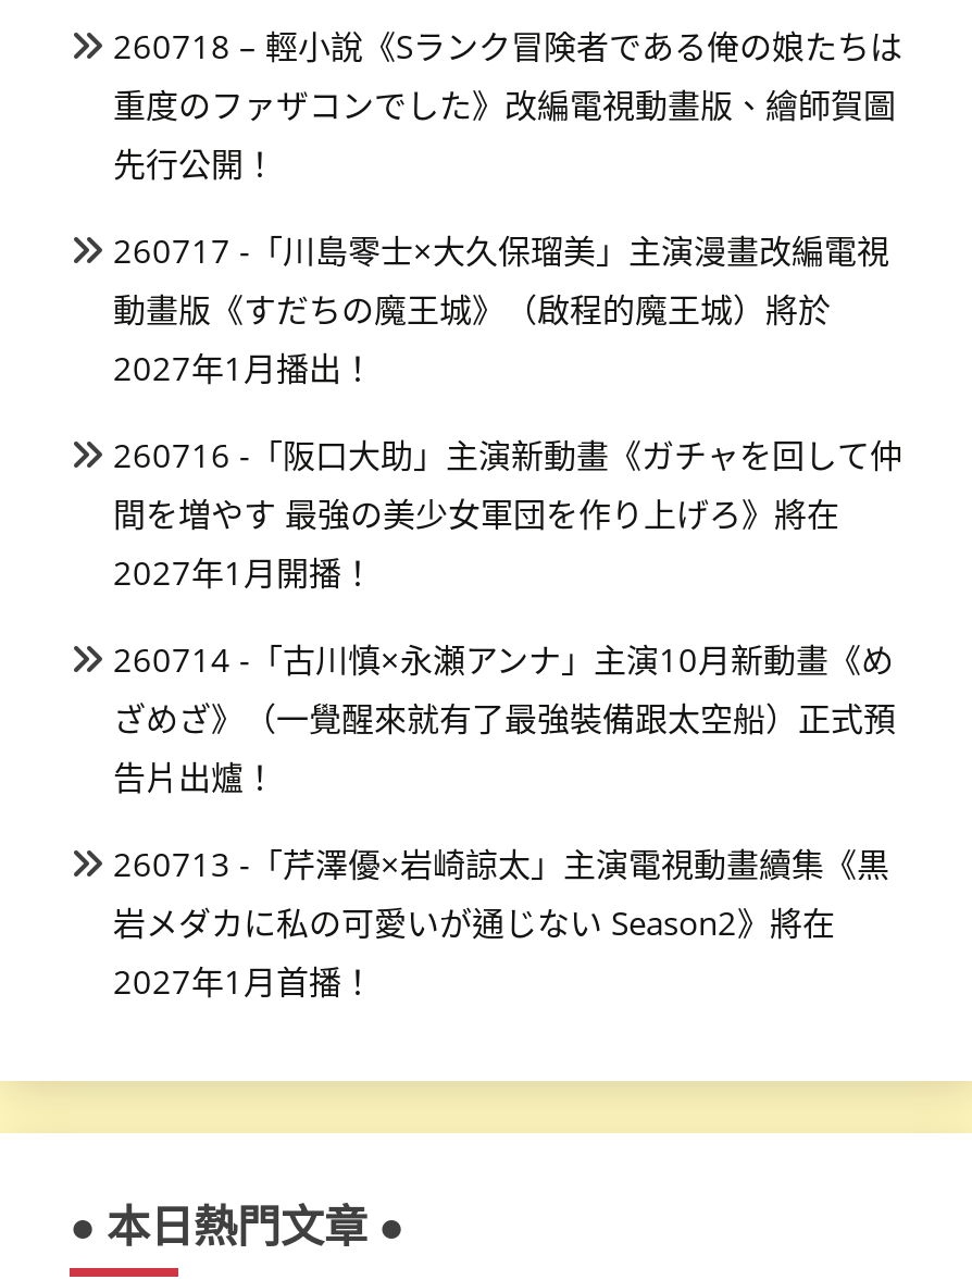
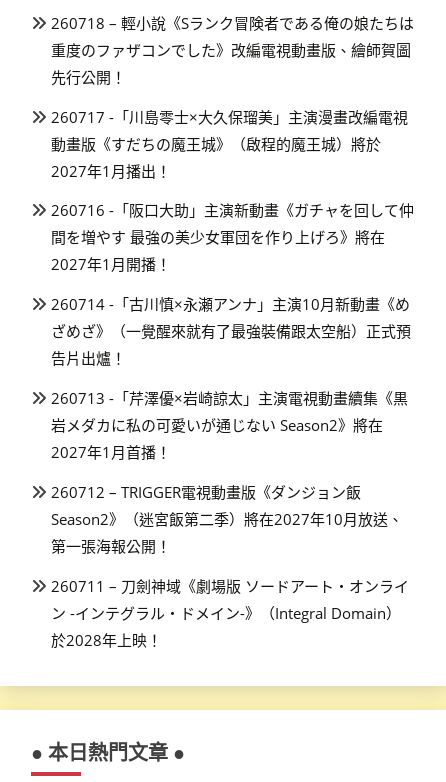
none -> [51,482,409,650] 260712 – TRIGGER電視動畫版《ダンジョン飯 | Season2》（迷宮飯第二季）將在2027年10月放送、 | 第一張海報公開！ | 260711 – 刀劍神域《劇場版 ソードアート・オンライ | ン -インテグラル・ドメイン-》（Integral Domain） | 於2028年上映！

